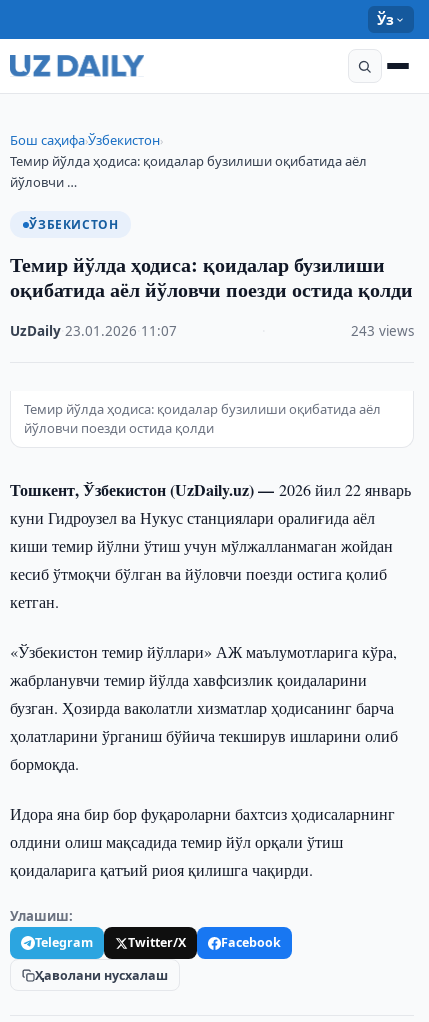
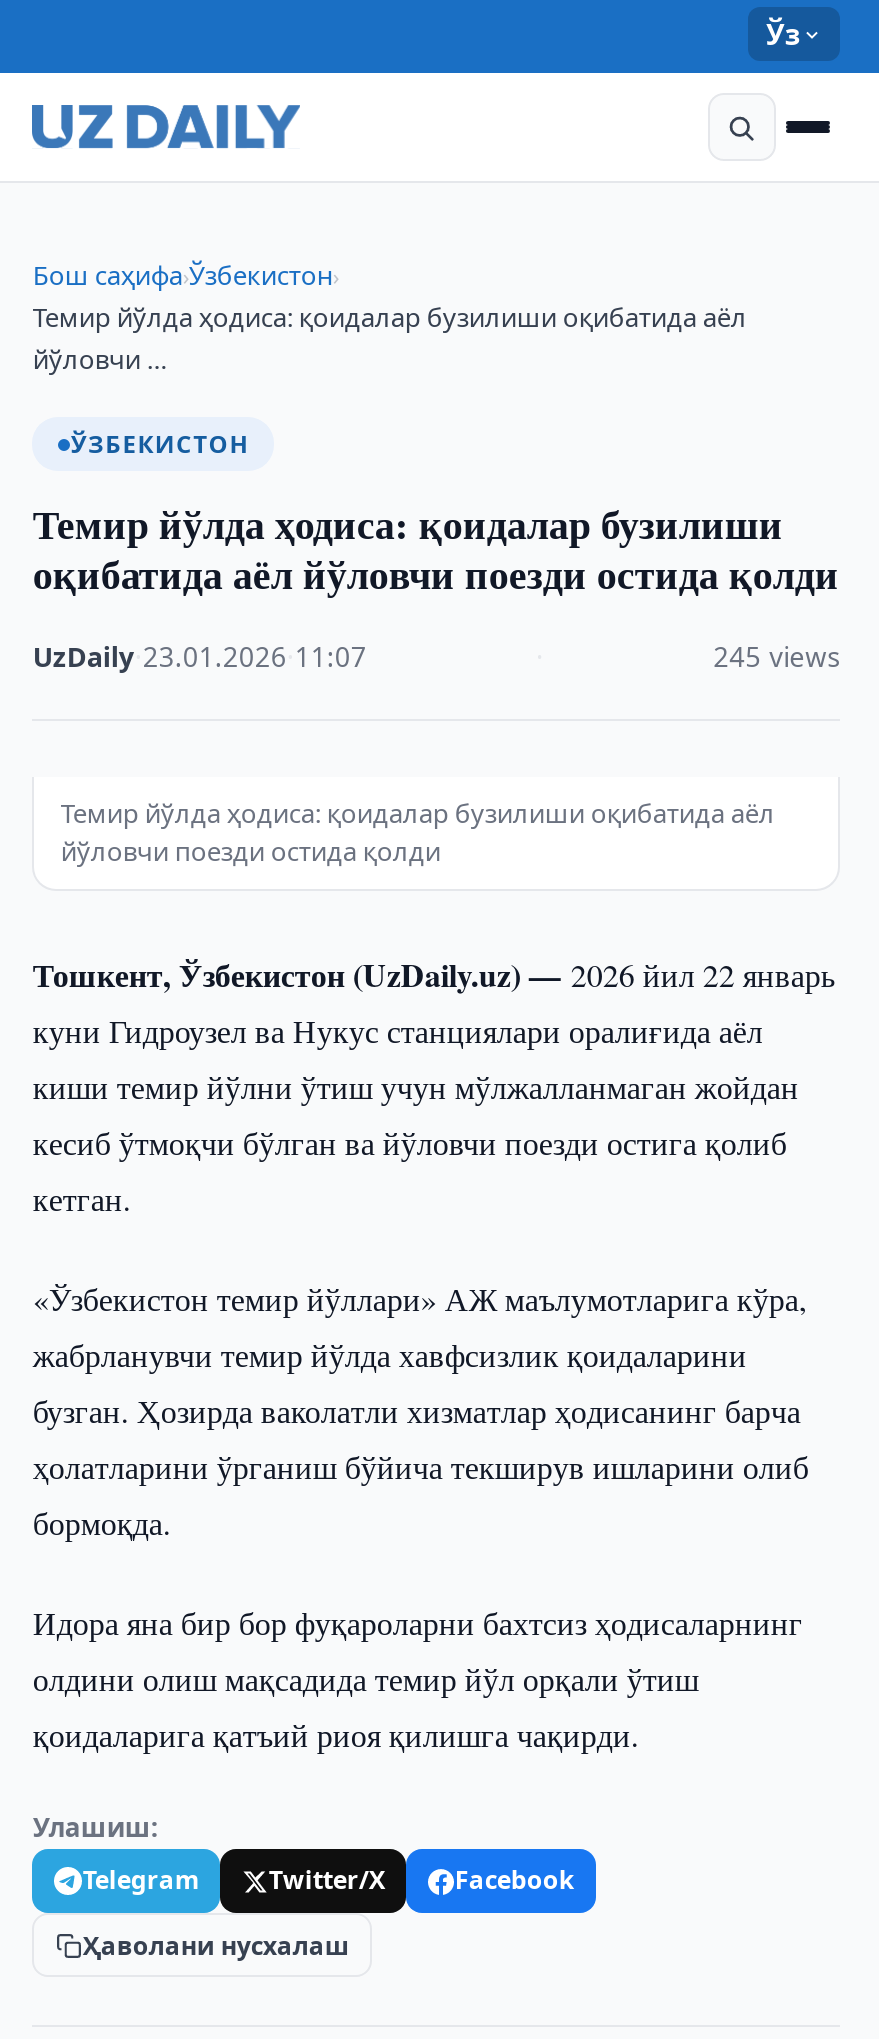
[351,322,414,340] 243 views -> [713,639,839,675] 245 views

